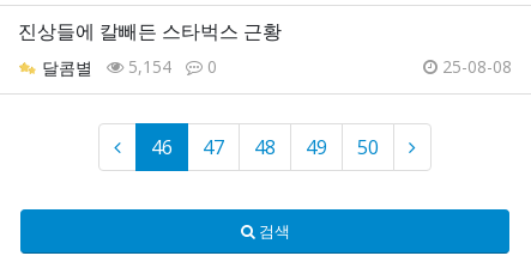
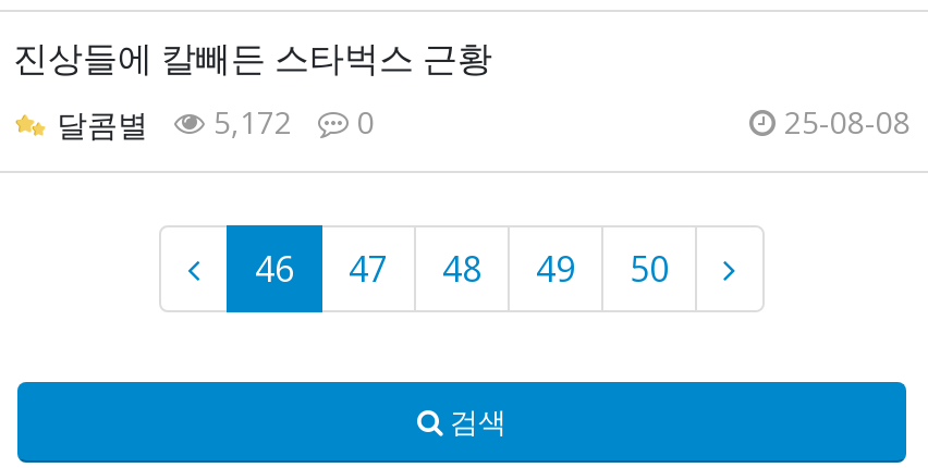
[42,55,217,79] 달콤별 5,154 0 -> [57,100,375,145] 달콤별 5,172 0

